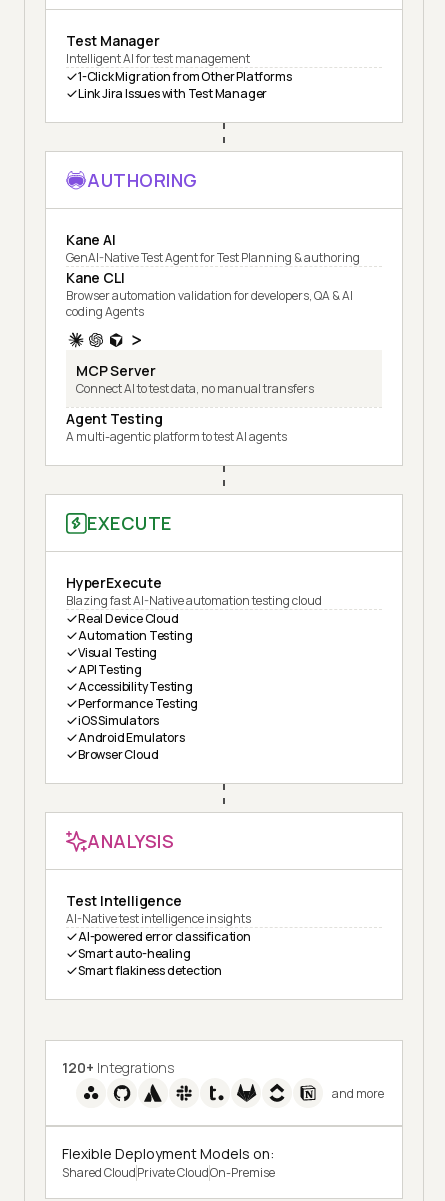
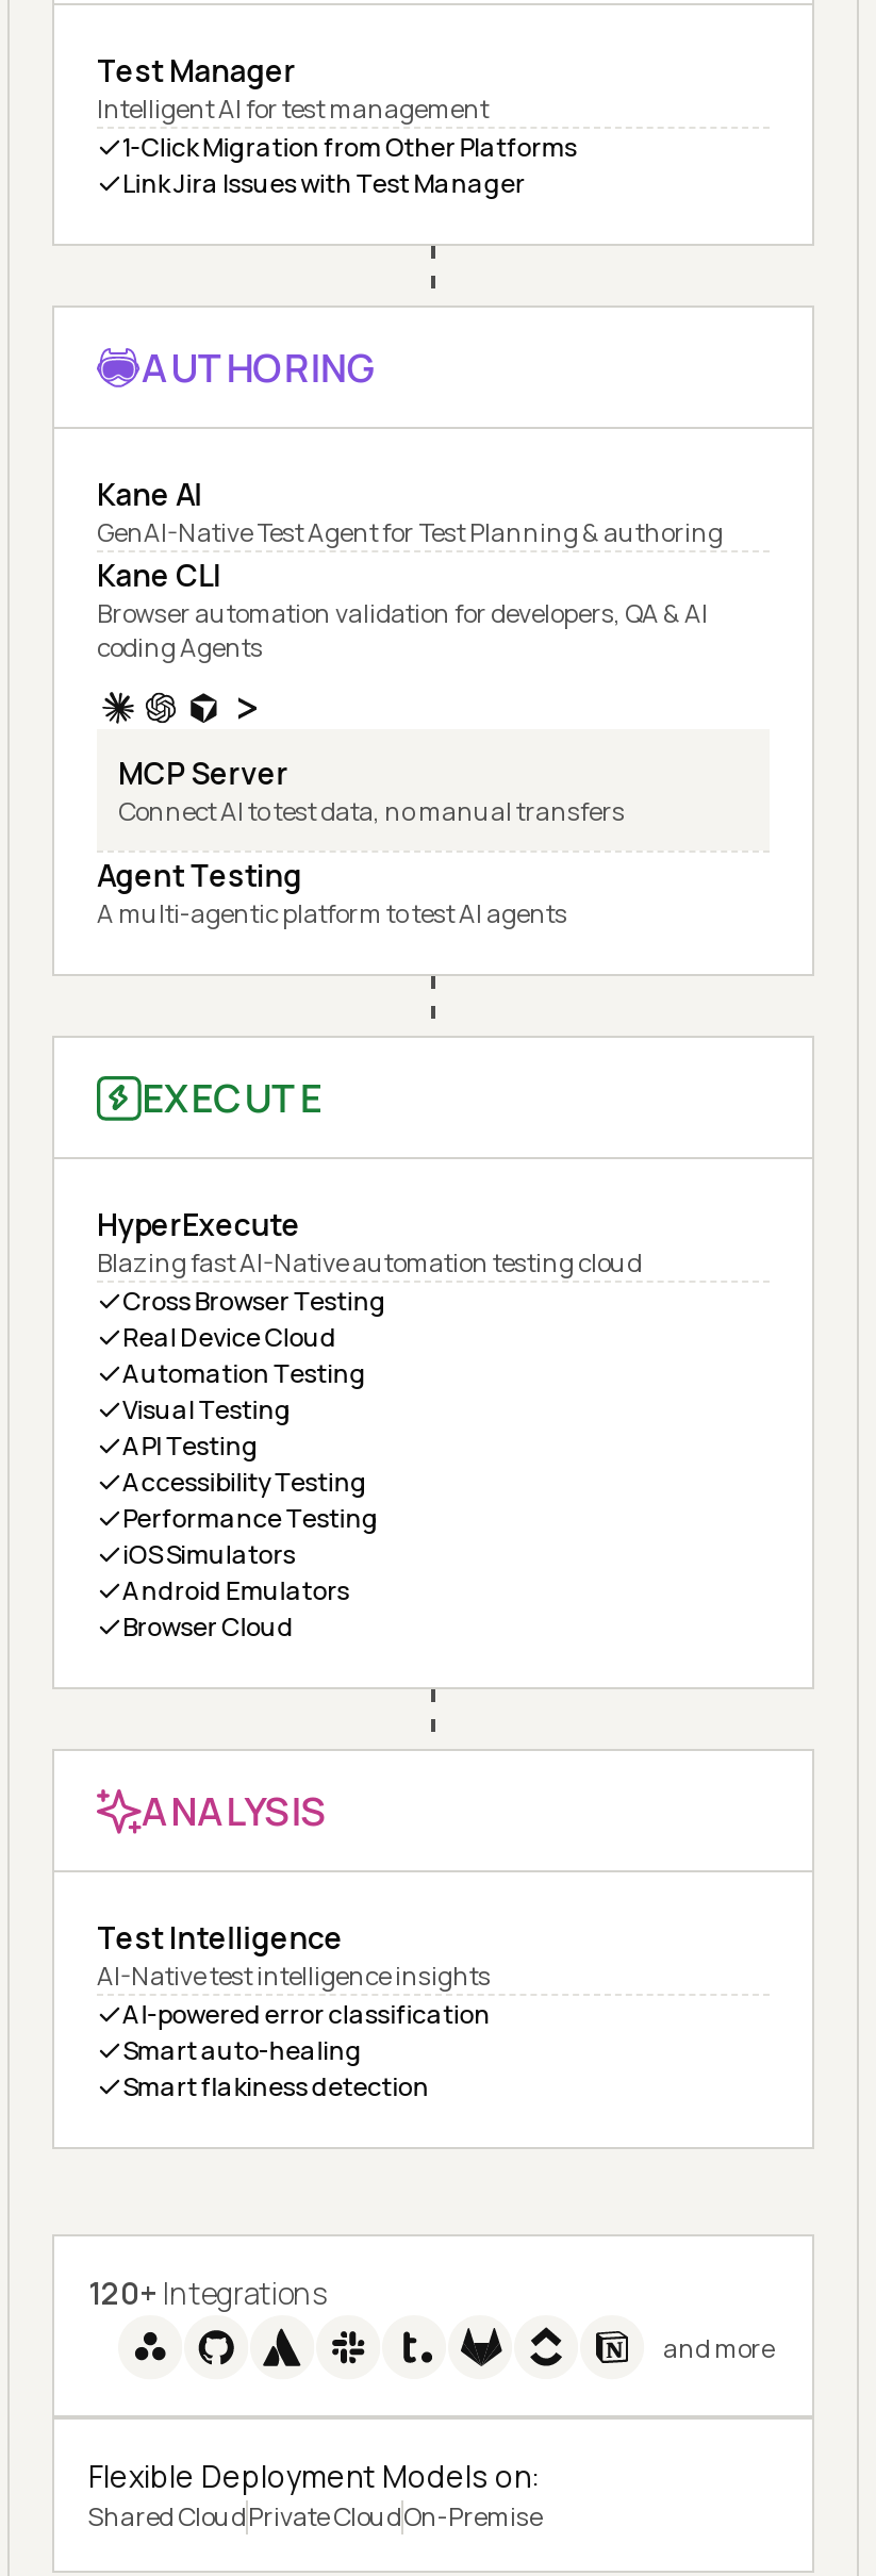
none -> [122,1283,386,1319] Cross Browser Testing

